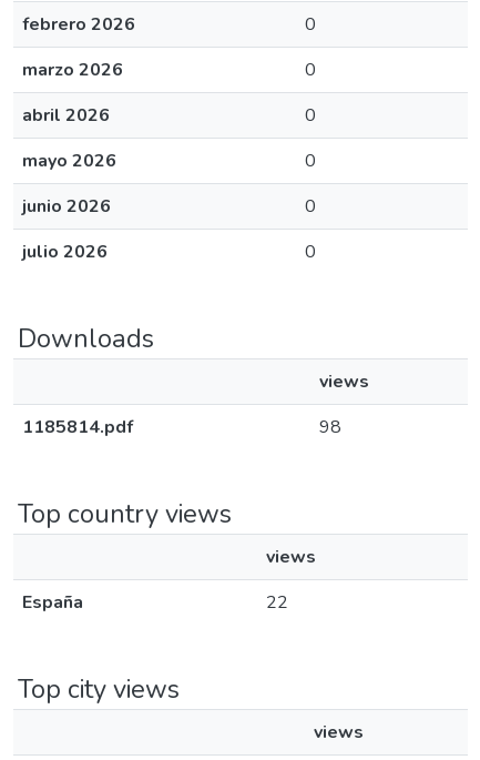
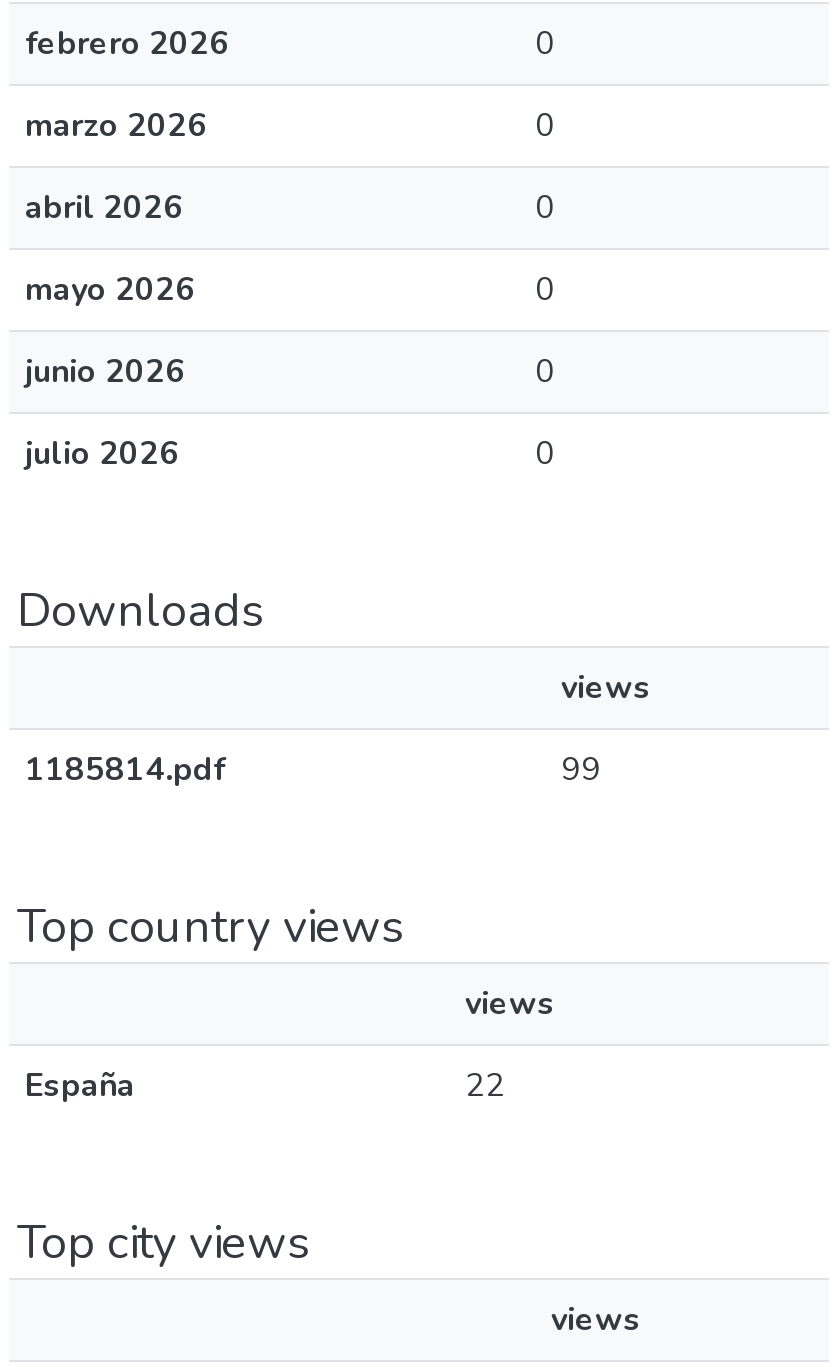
[319,415,341,439] 98 -> [561,748,601,792] 99

